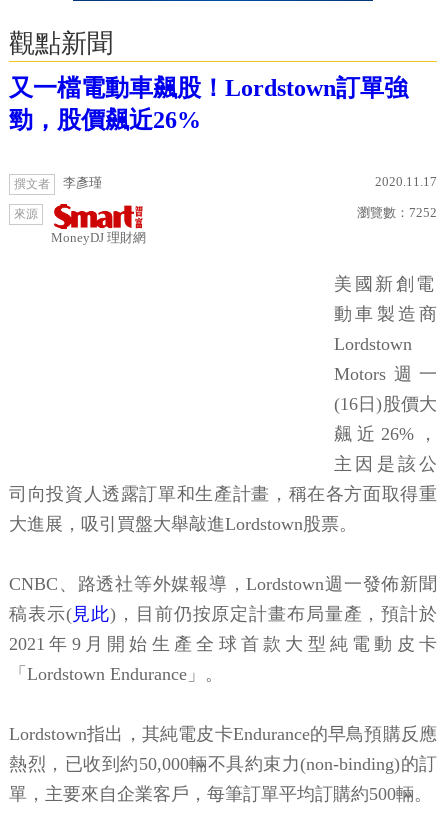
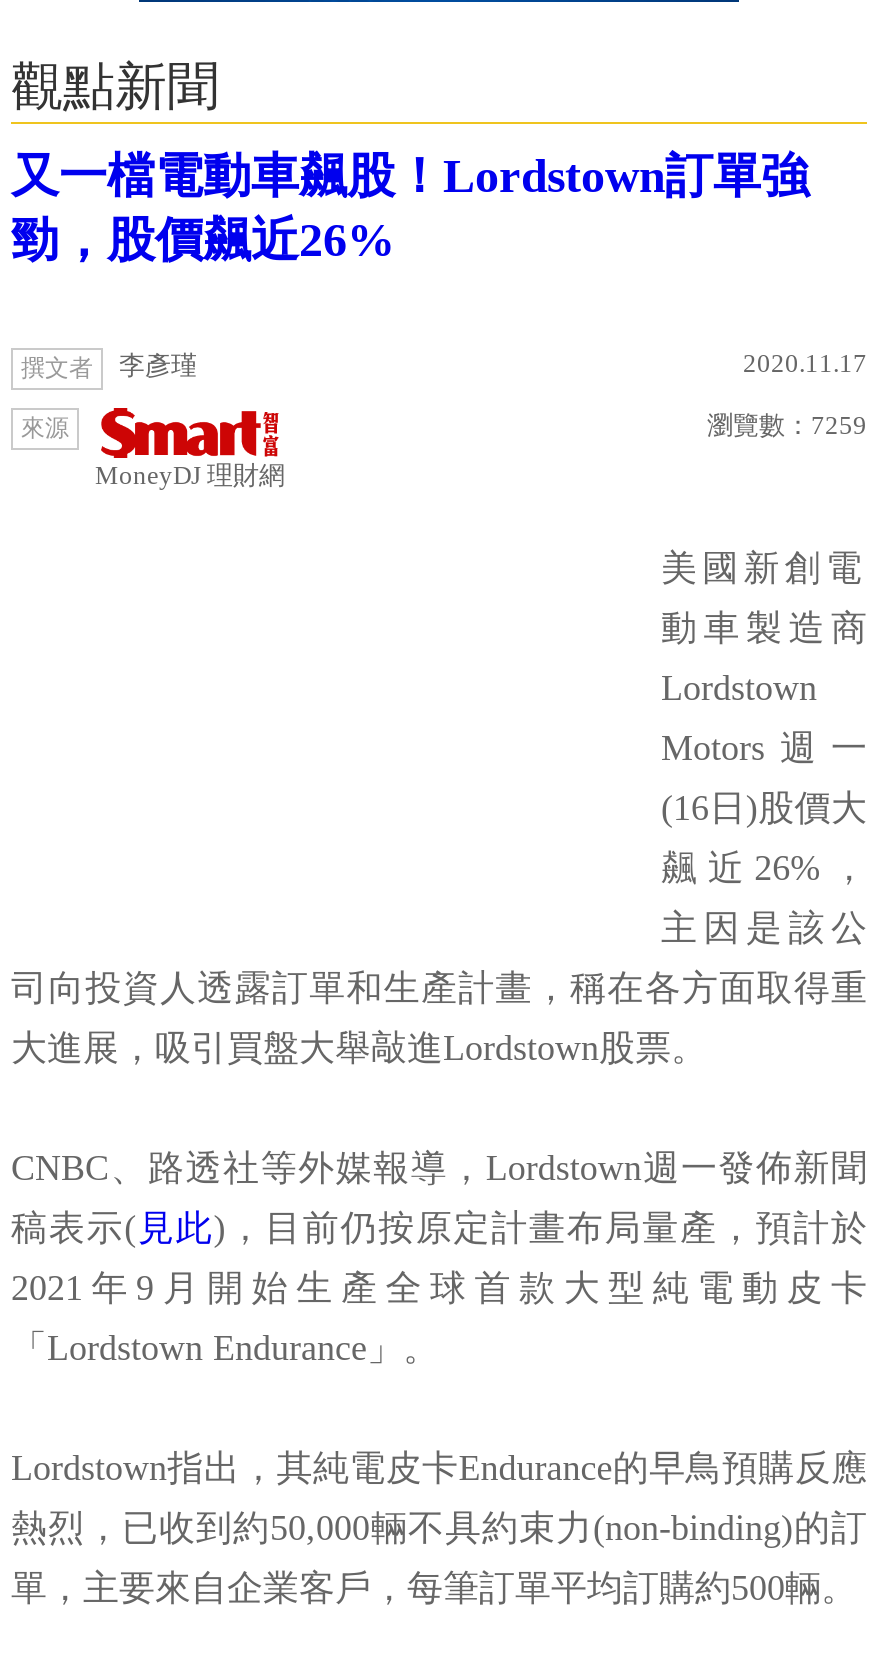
[357,205,437,220] 瀏覽數：7252 -> [707,410,867,440] 瀏覽數：7259

